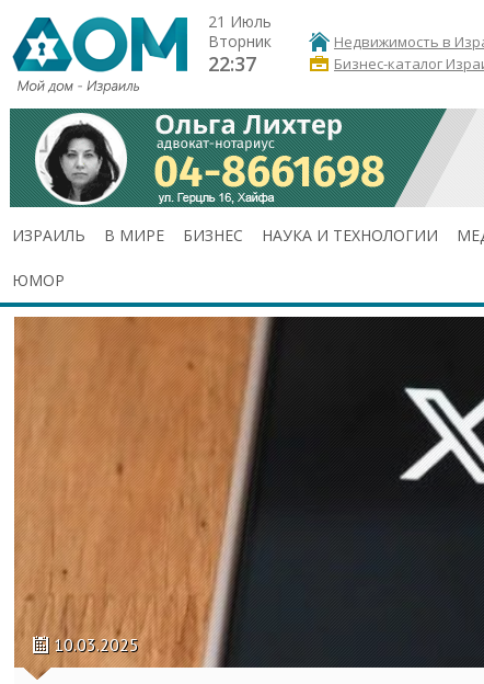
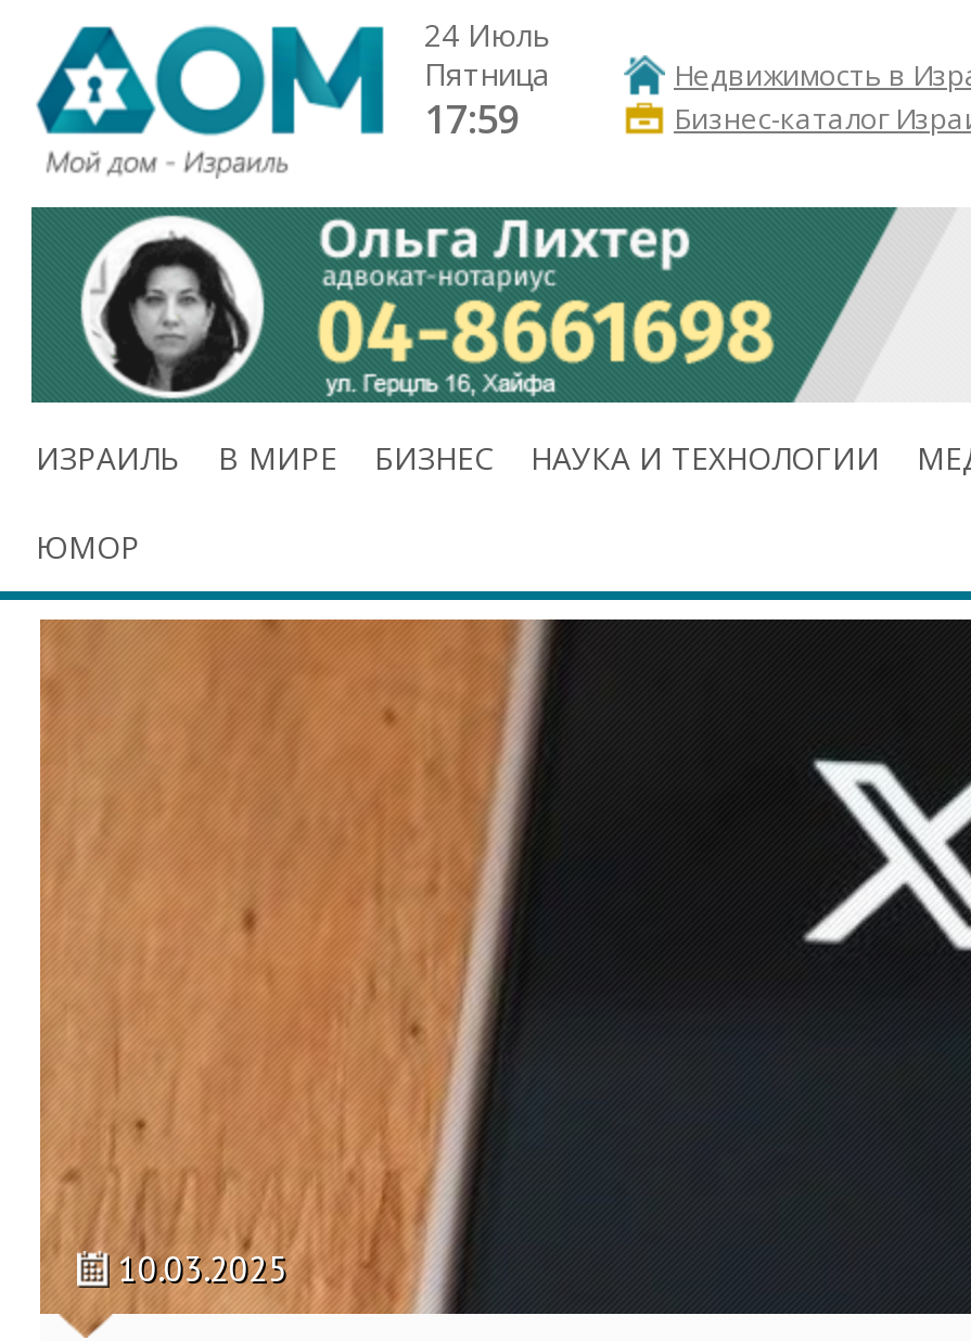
[208,11,272,77] 21 Июль | Вторник | 22:37 -> [424,14,550,144] 24 Июль | Пятница | 17:59

